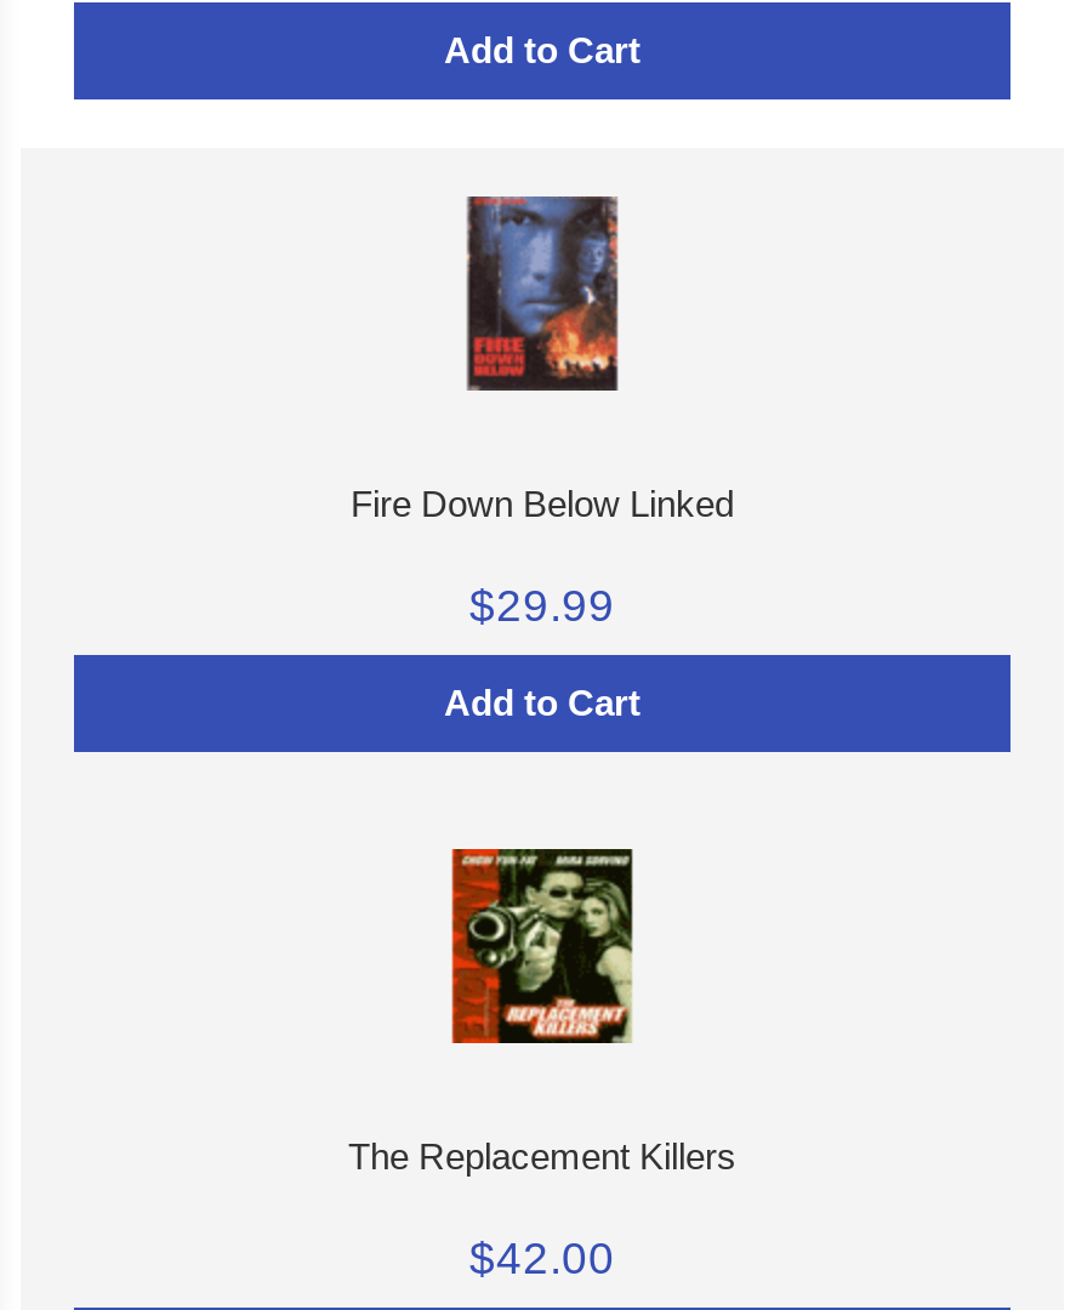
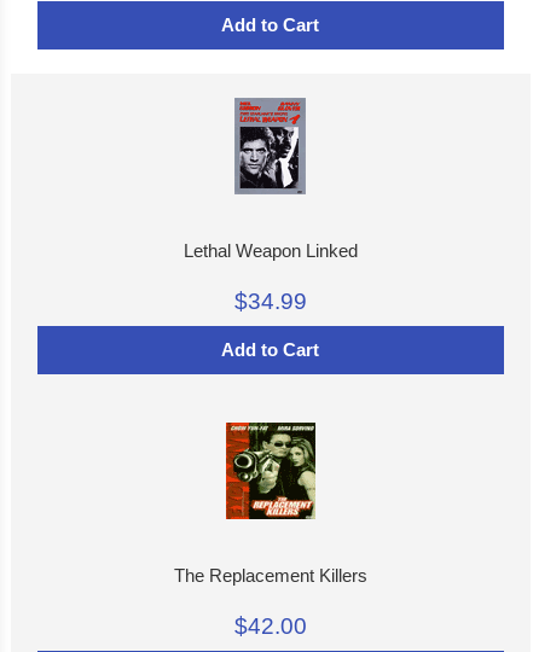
[351,196,734,524] [image] | Fire Down Below Linked -> [184,98,358,261] [image] | Lethal Weapon Linked
[469,580,615,631] $29.99 -> [234,289,307,314] $34.99

